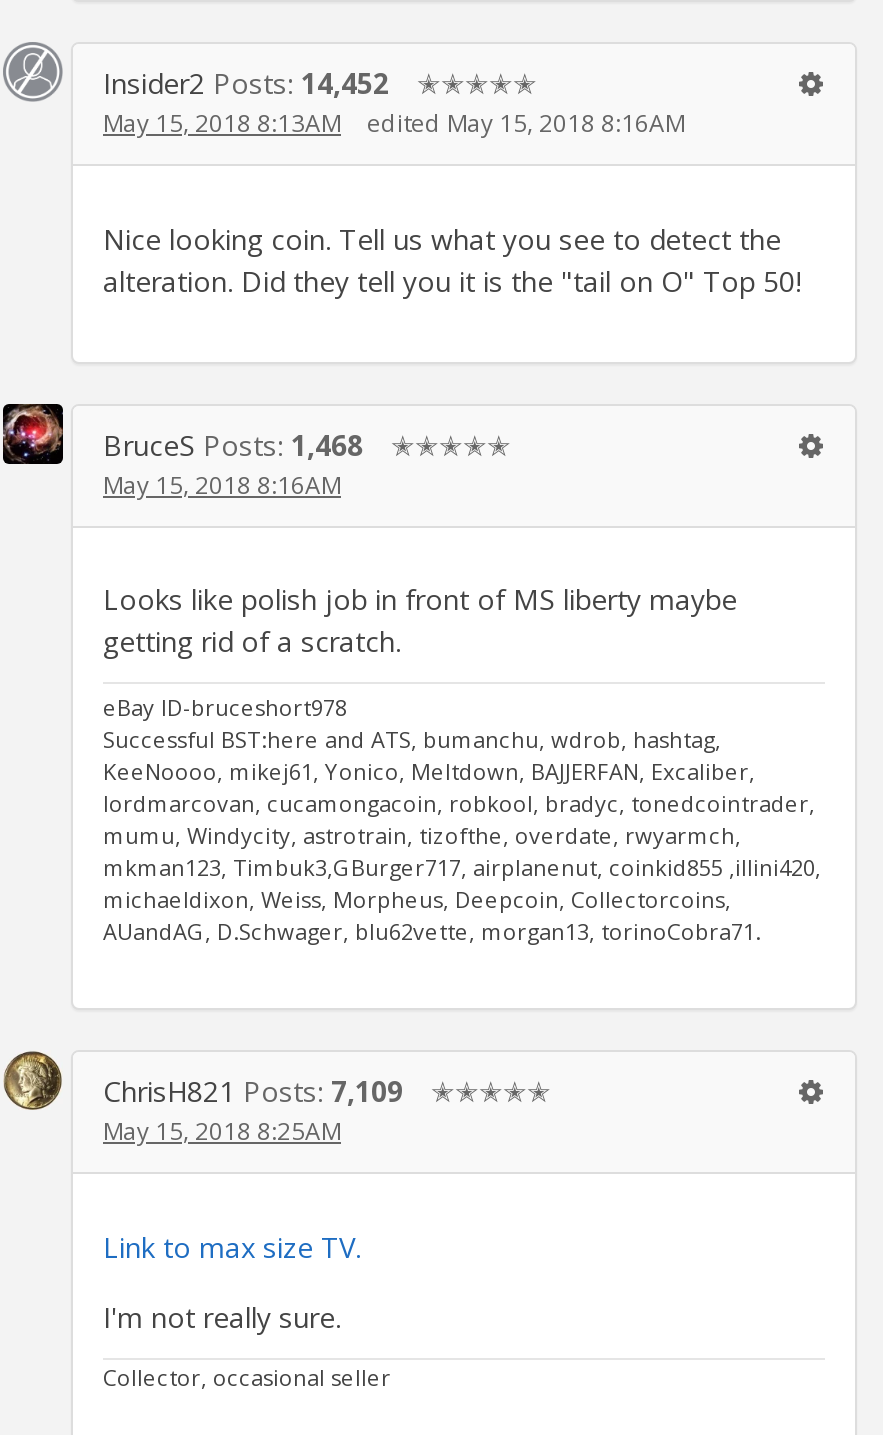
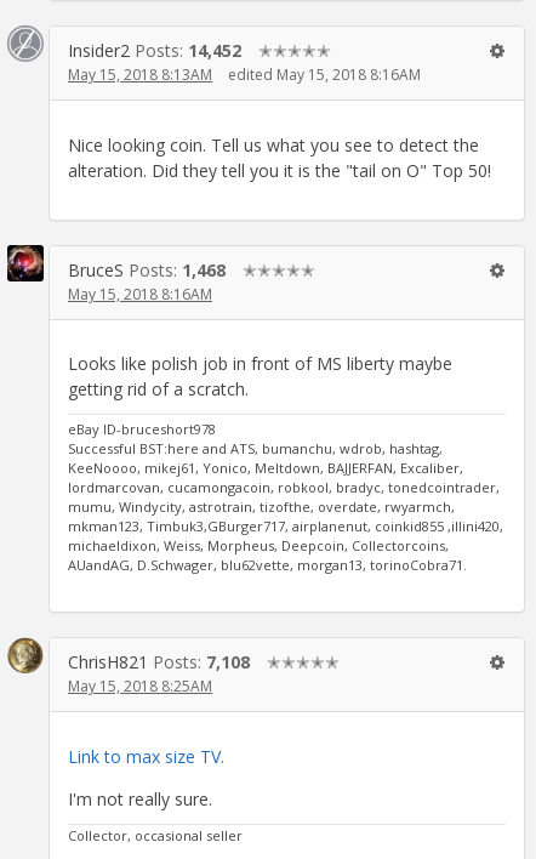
[103,1072,403,1110] ChrisH821 Posts: 7,109 -> [68,650,250,673] ChrisH821 Posts: 7,108

